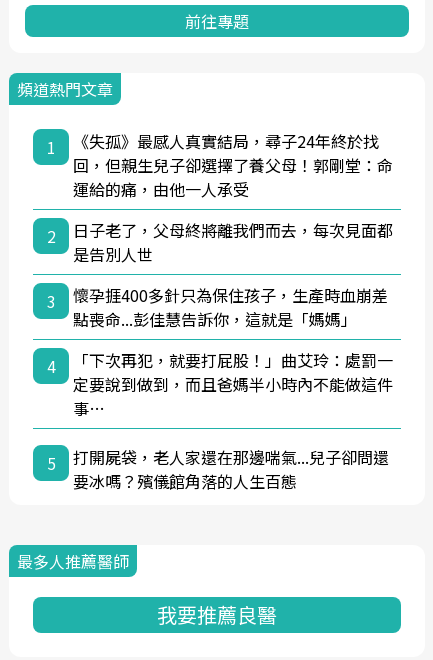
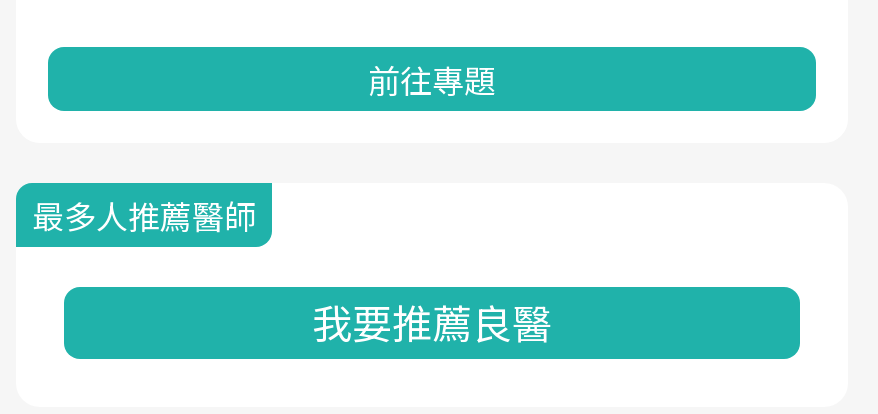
[17,77,393,493] 頻道熱門文章 | 1 | 《失孤》最感人真實結局，尋子24年終於找 | 回，但親生兒子卻選擇了養父母！郭剛堂：命 | 運給的痛，由他一人承受 | 2 | 日子老了，父母終將離我們而去，每次見面都 | 是告別人世 | 3 | 懷孕捱400多針只為保住孩子，生產時血崩差 | 點喪命...彭佳慧告訴你，這就是「媽媽」 | 4 | 「下次再犯，就要打屁股！」曲艾玲：處罰一 | 定要說到做到，而且爸媽半小時內不能做這件 | 事… | 5 | 打開屍袋，老人家還在那邊喘氣...兒子卻問還 | 要冰嗎？殯儀館角落的人生百態 -> none

